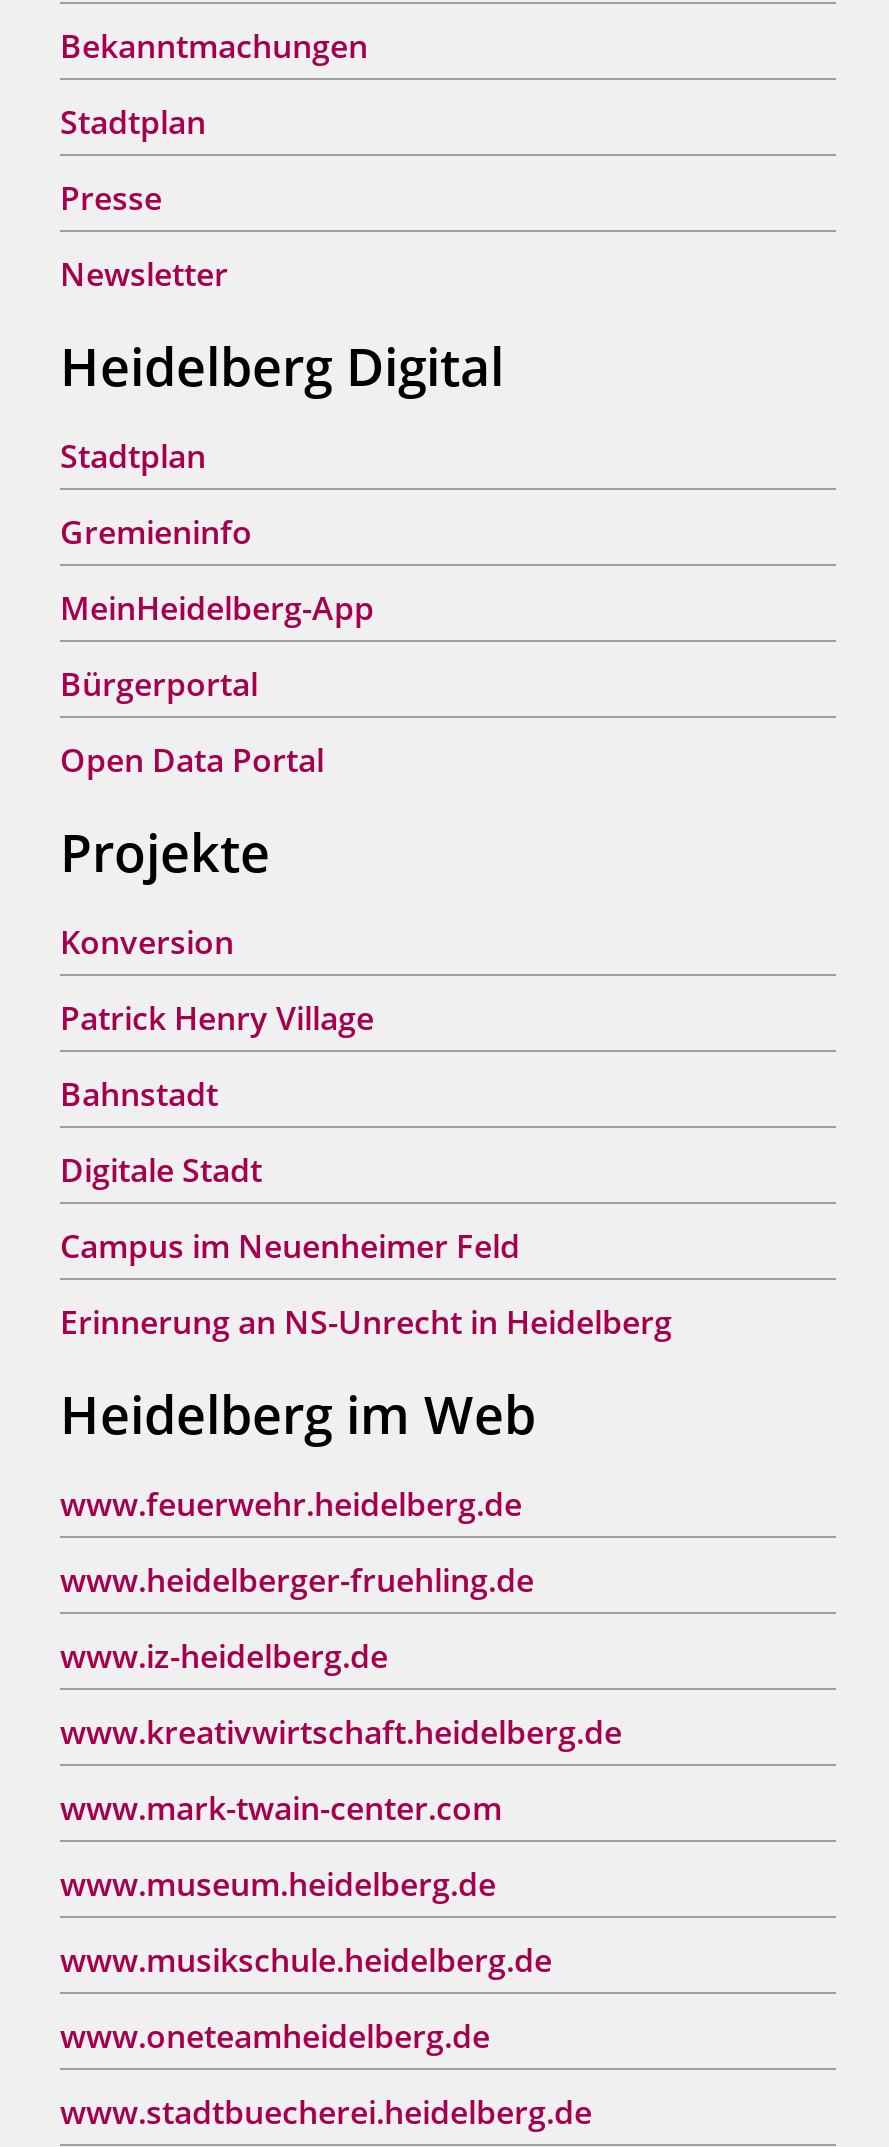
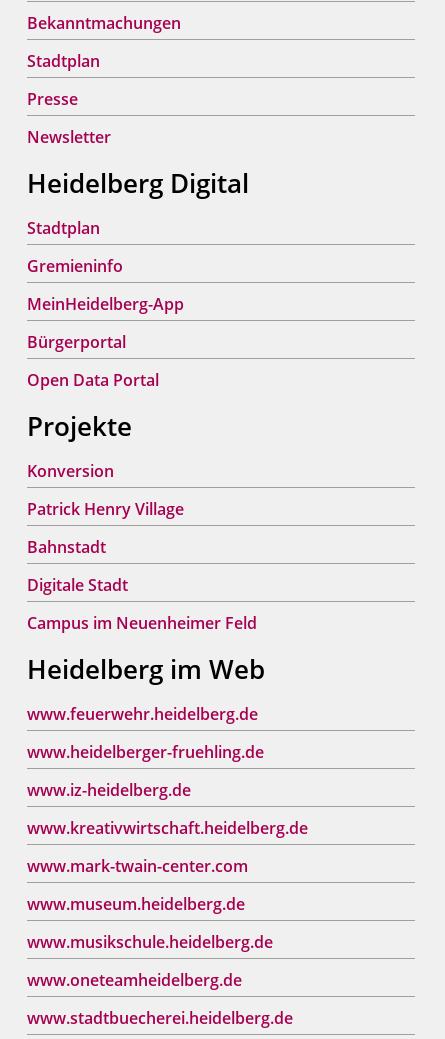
[60,1301,672,1345] Erinnerung an NS-Unrecht in Heidelberg -> none

